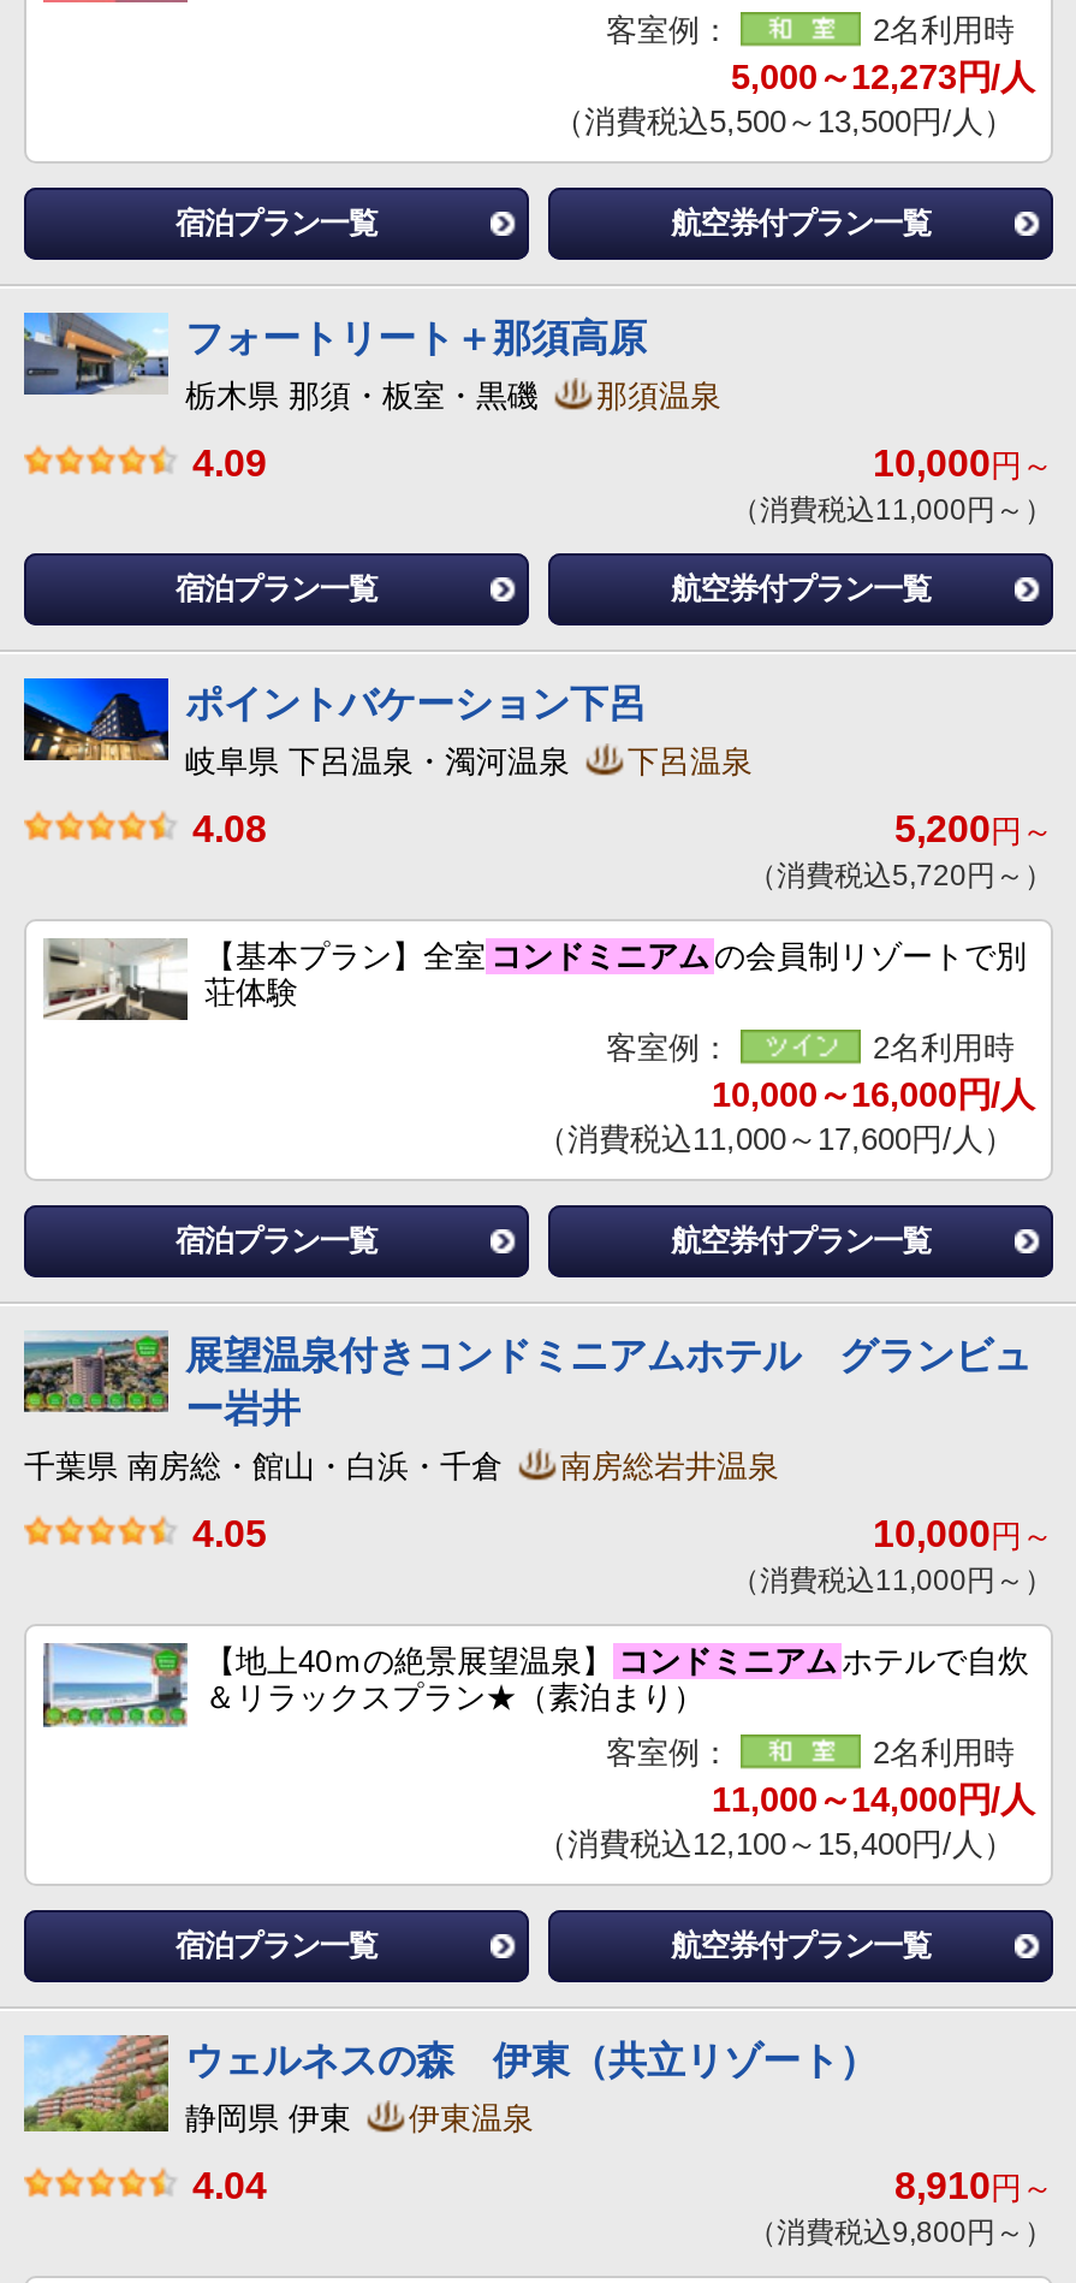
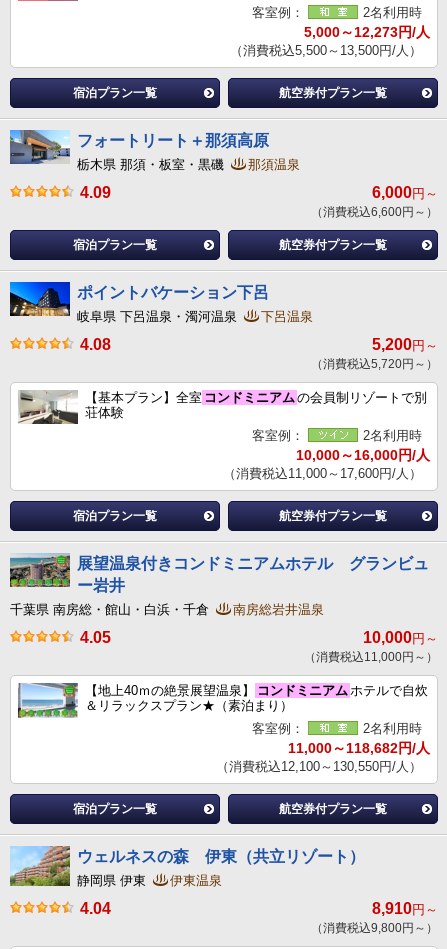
[873,443,1053,484] 10,000円～ -> [372,184,438,201] 6,000円～
[731,494,1053,528] （消費税込11,000円～） -> [311,205,438,219] （消費税込6,600円～）
[712,1781,1034,1819] 11,000～14,000円/人 -> [288,740,430,756] 11,000～118,682円/人
[536,1827,1015,1863] （消費税込12,100～15,400円/人） -> [216,759,422,774] （消費税込12,100～130,550円/人）

